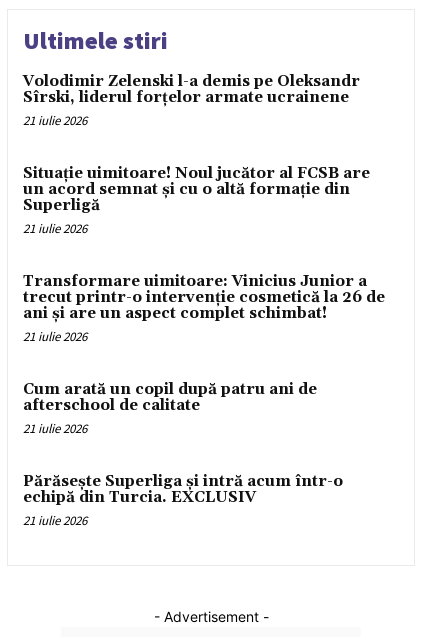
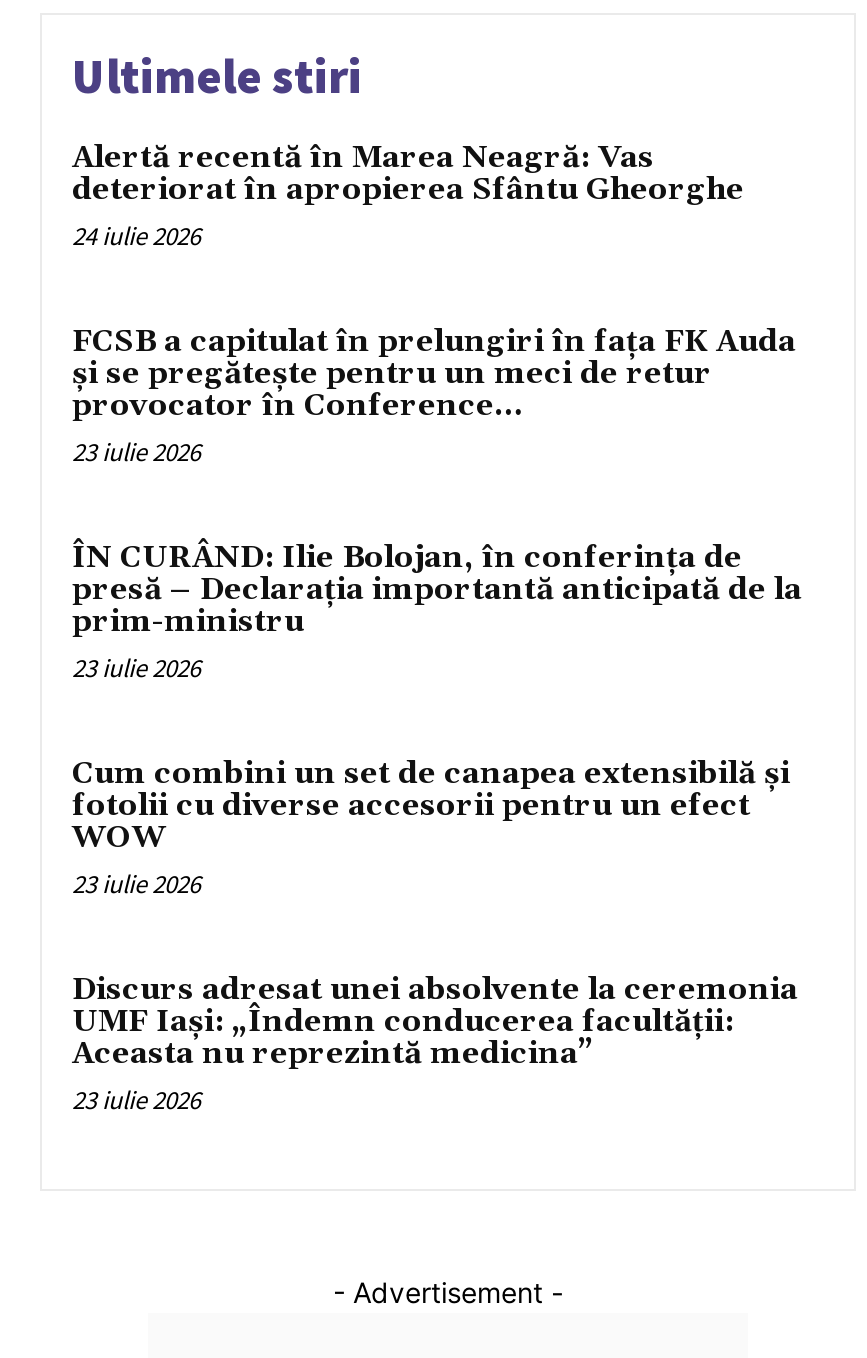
[23,72,360,129] Volodimir Zelenski l-a demis pe Oleksandr | Sîrski, liderul forțelor armate ucrainene | 21 iulie 2026 -> [72,140,744,254] Alertă recentă în Marea Neagră: Vas | deteriorat în apropierea Sfântu Gheorghe | 24 iulie 2026
[23,164,370,237] Situație uimitoare! Noul jucător al FCSB are | un acord semnat și cu o altă formație din | Superligă | 21 iulie 2026 -> [72,324,796,470] FCSB a capitulat în prelungiri în fața FK Auda | și se pregătește pentru un meci de retur | provocator în Conference… | 23 iulie 2026
[23,272,385,345] Transformare uimitoare: Vinicius Junior a | trecut printr-o intervenție cosmetică la 26 de | ani și are un aspect complet schimbat! | 21 iulie 2026 -> [72,540,802,686] ÎN CURÂND: Ilie Bolojan, în conferința de | presă – Declarația importantă anticipată de la | prim-ministru | 23 iulie 2026
[23,380,317,437] Cum arată un copil după patru ani de | afterschool de calitate | 21 iulie 2026 -> [72,756,790,902] Cum combini un set de canapea extensibilă și | fotolii cu diverse accesorii pentru un efect | WOW | 23 iulie 2026
[23,472,343,529] Părăsește Superliga și intră acum într-o | echipă din Turcia. EXCLUSIV | 21 iulie 2026 -> [72,972,798,1118] Discurs adresat unei absolvente la ceremonia | UMF Iași: „Îndemn conducerea facultății: | Aceasta nu reprezintă medicina” | 23 iulie 2026

